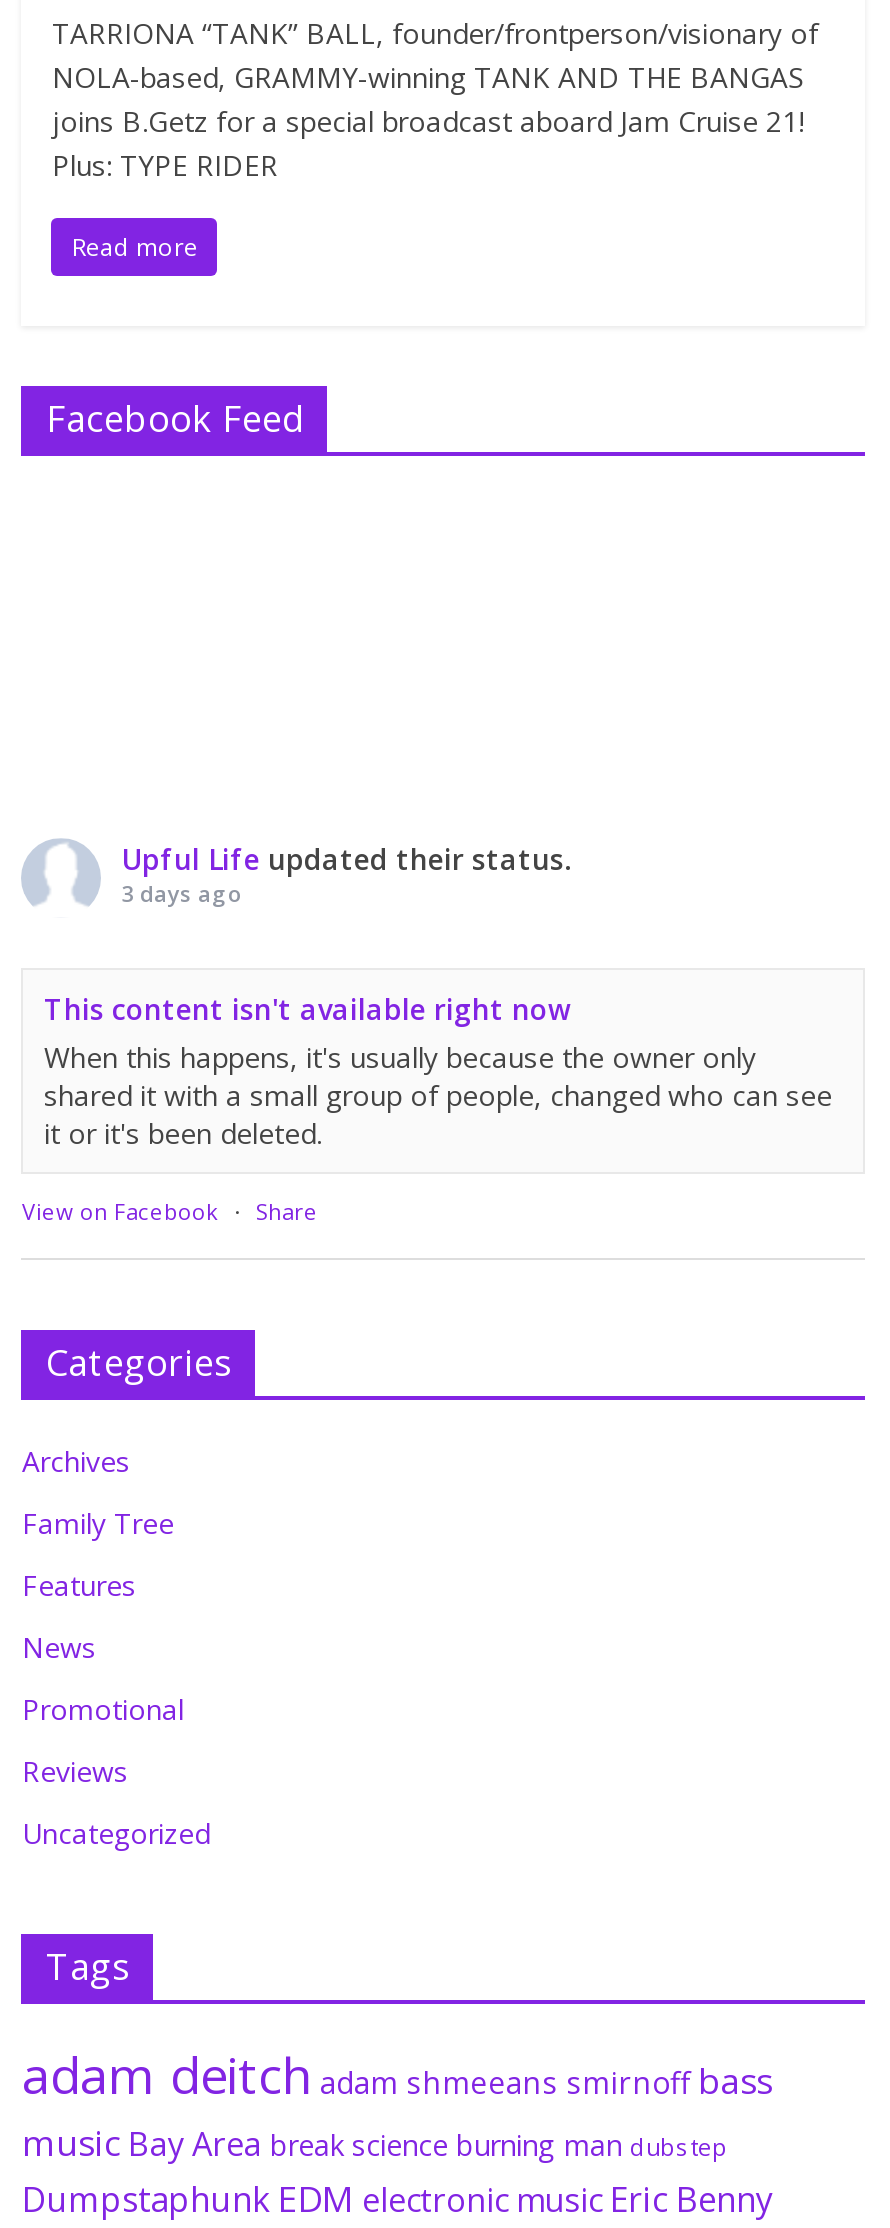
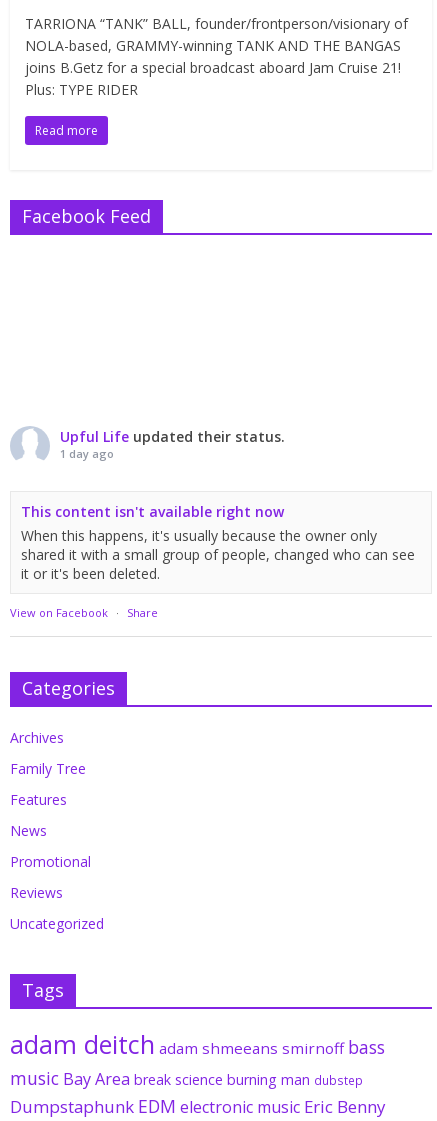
[122,878,242,908] 3 days ago -> [60,446,114,461] 1 day ago

